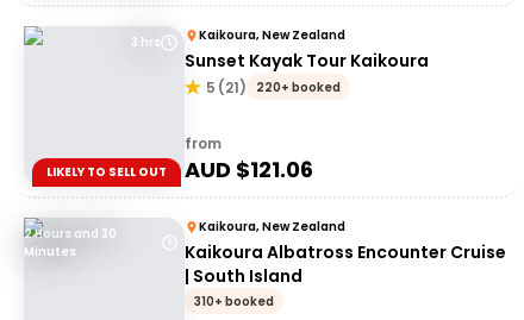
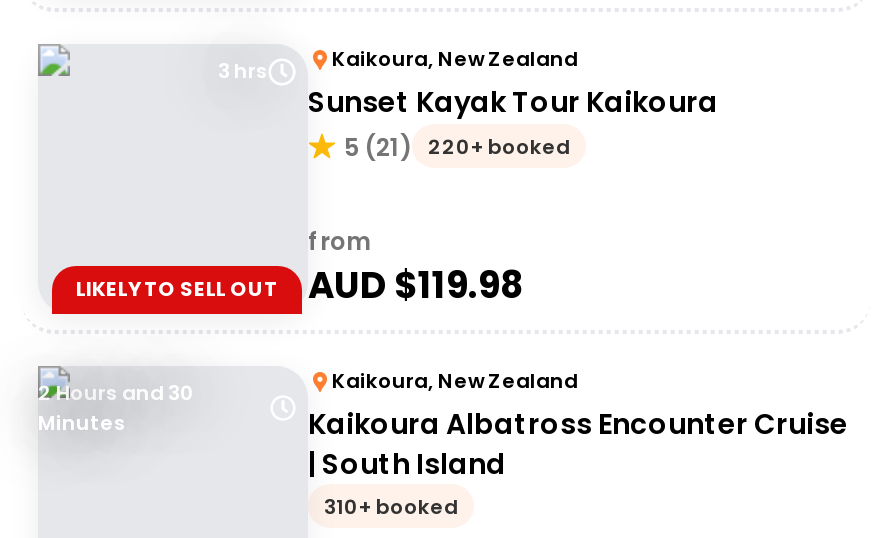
[46,155,313,184] LIKELY TO SELL OUT AUD $121.06 -> [76,260,524,310] LIKELY TO SELL OUT AUD $119.98

